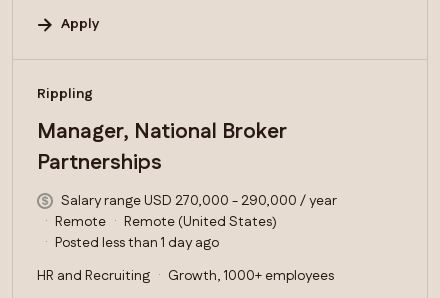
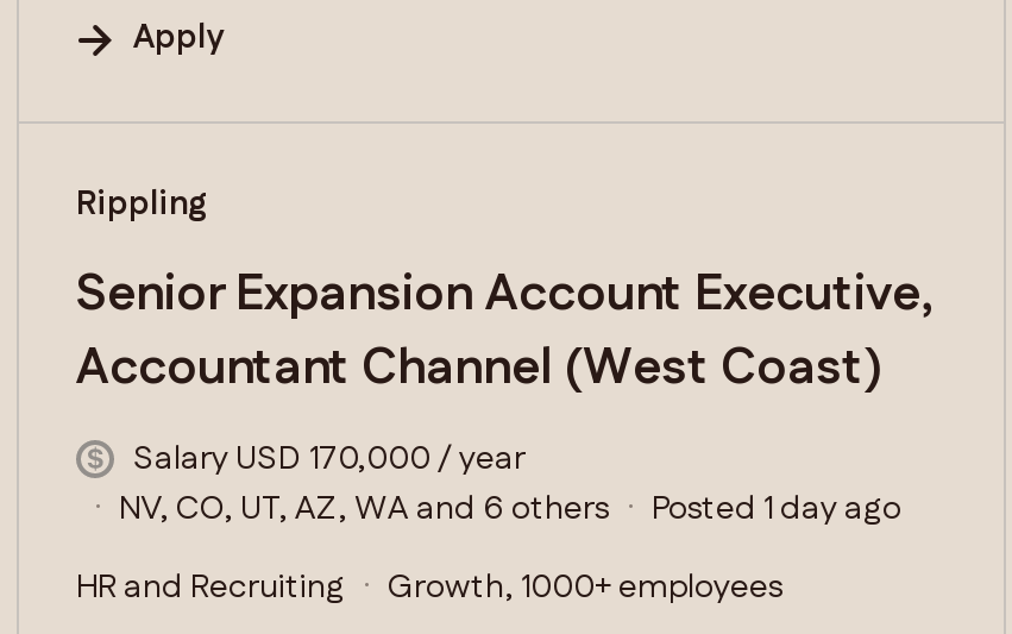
[37,117,337,253] Manager, National Broker | Partnerships | Salary range USD 270,000 - 290,000 / year | Remote | Remote (United States) | Posted less than 1 day ago -> [76,259,935,533] Senior Expansion Account Executive, | Accountant Channel (West Coast) | Salary USD 170,000 / year | NV, CO, UT, AZ, WA and 6 others | Posted 1 day ago

